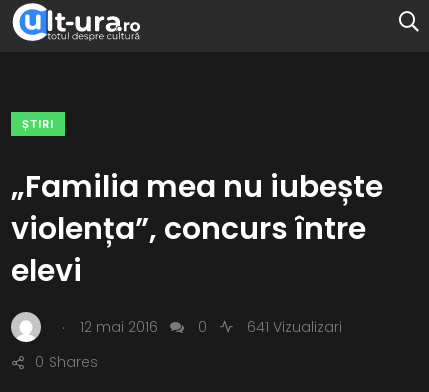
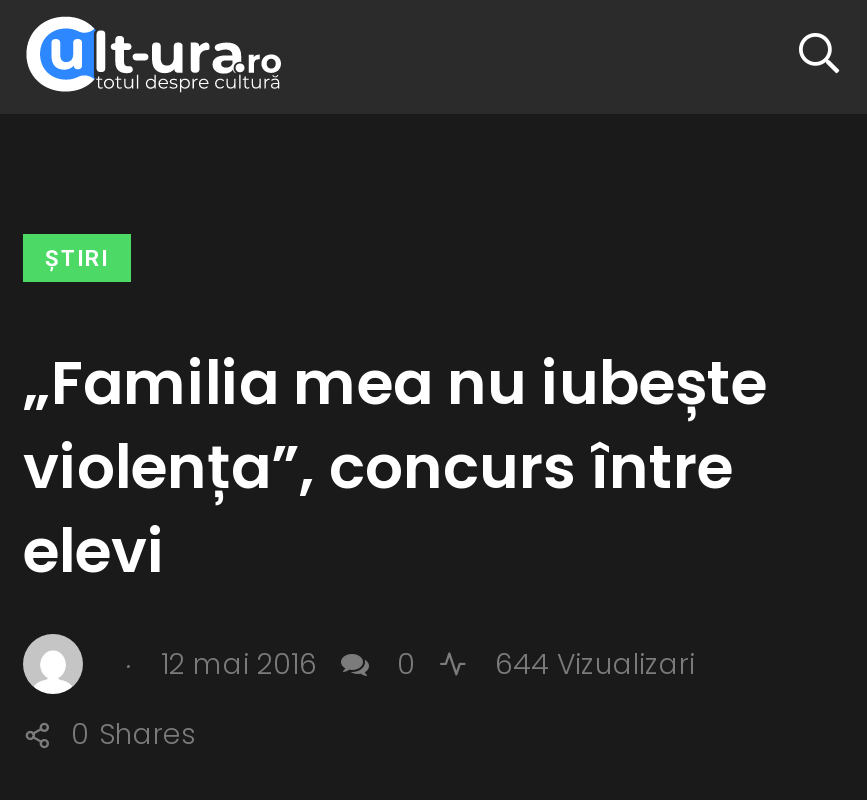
[243,316,342,336] 641 Vizualizari -> [487,643,695,683] 644 Vizualizari

